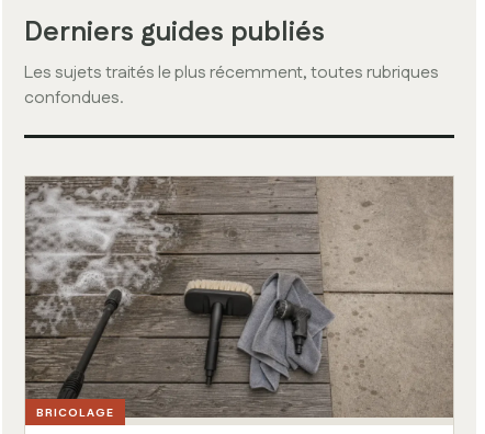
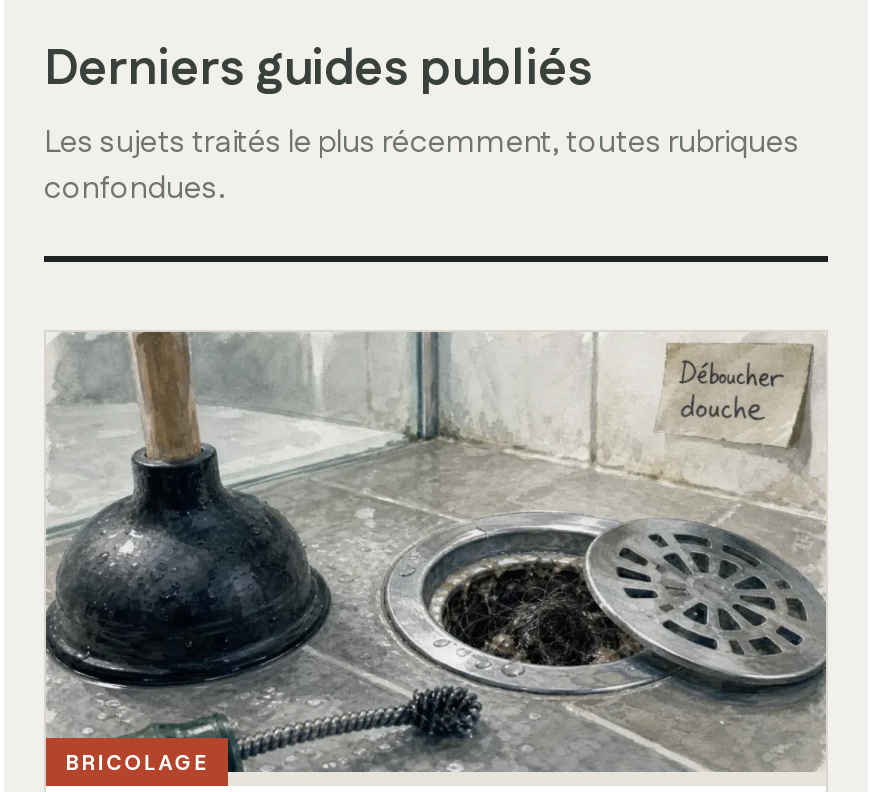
[24,175,453,419] [image] -> [46,332,824,772] [image]

